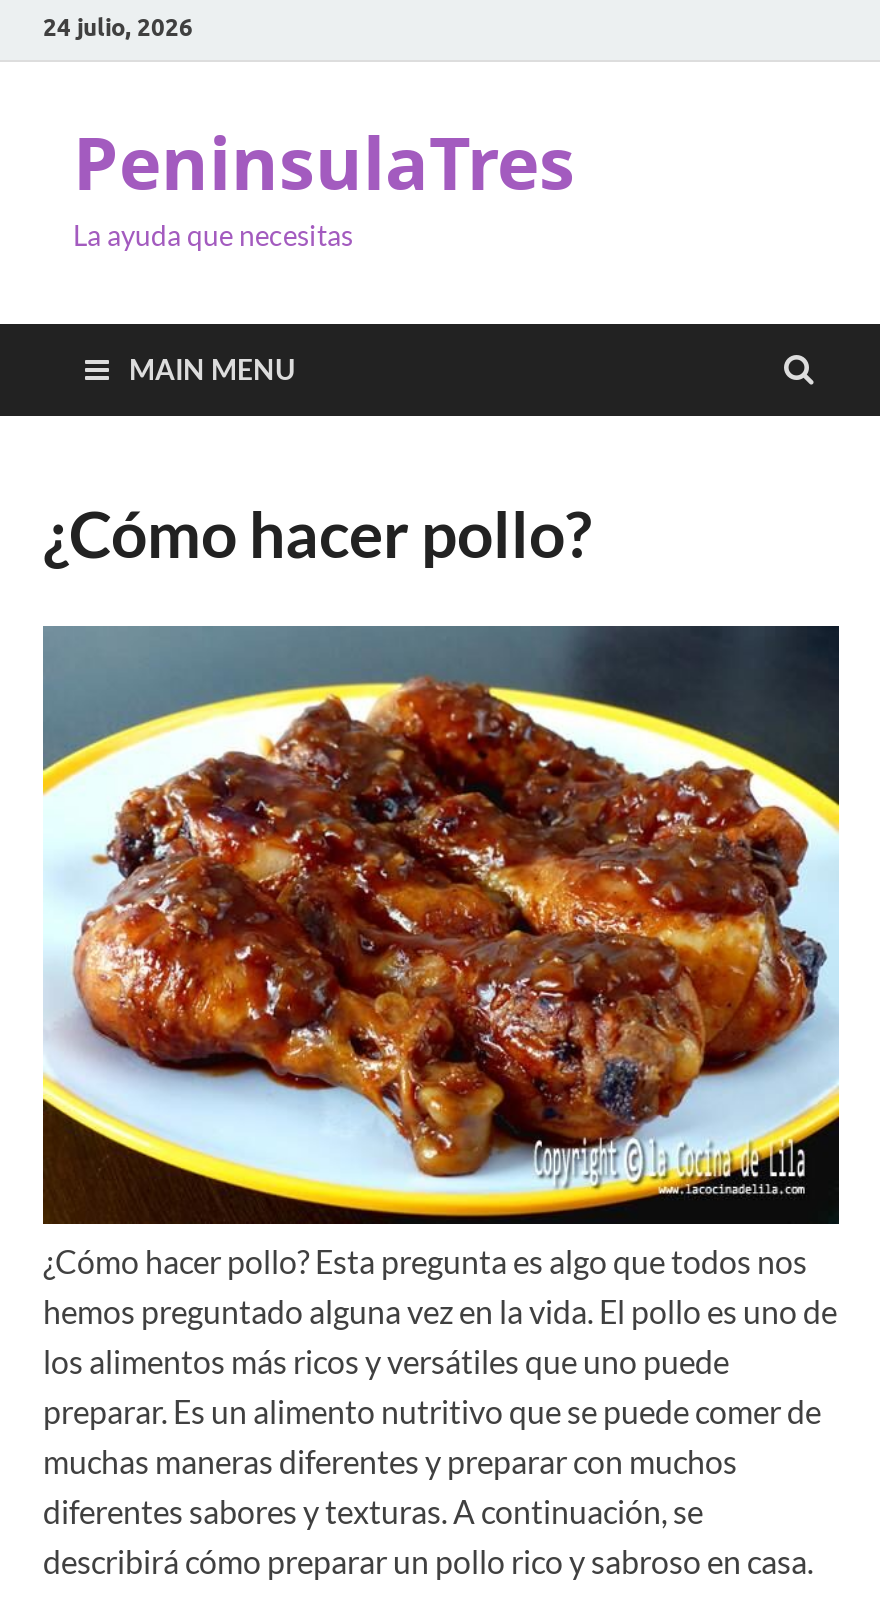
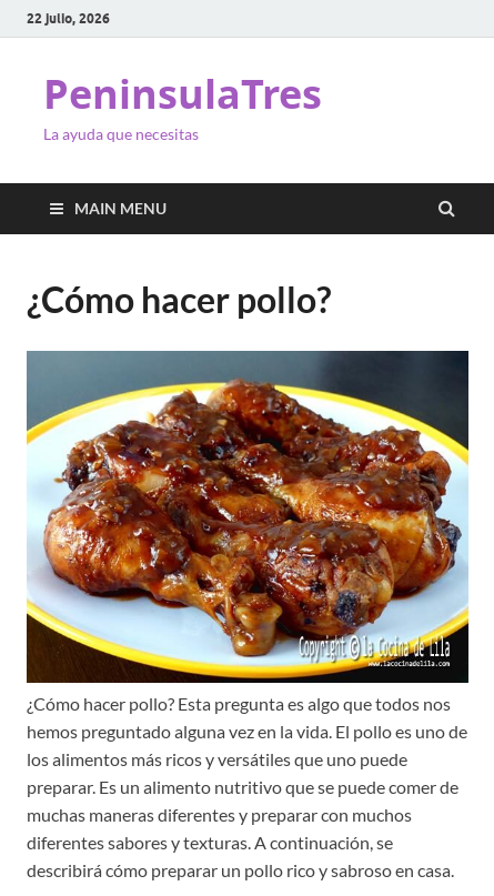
[43,11,193,41] 24 julio, 2026 -> [27,9,110,26] 22 julio, 2026

